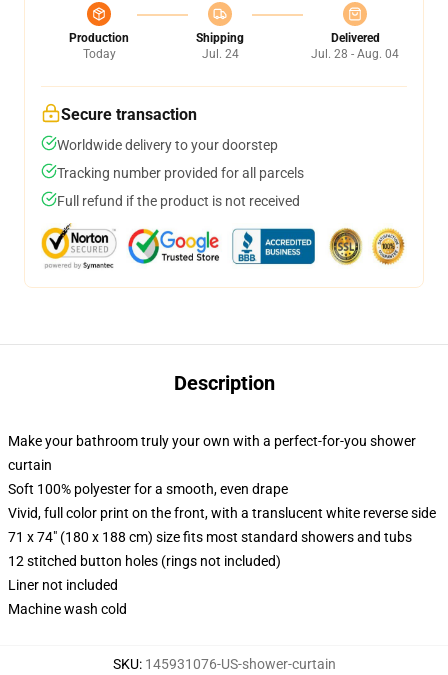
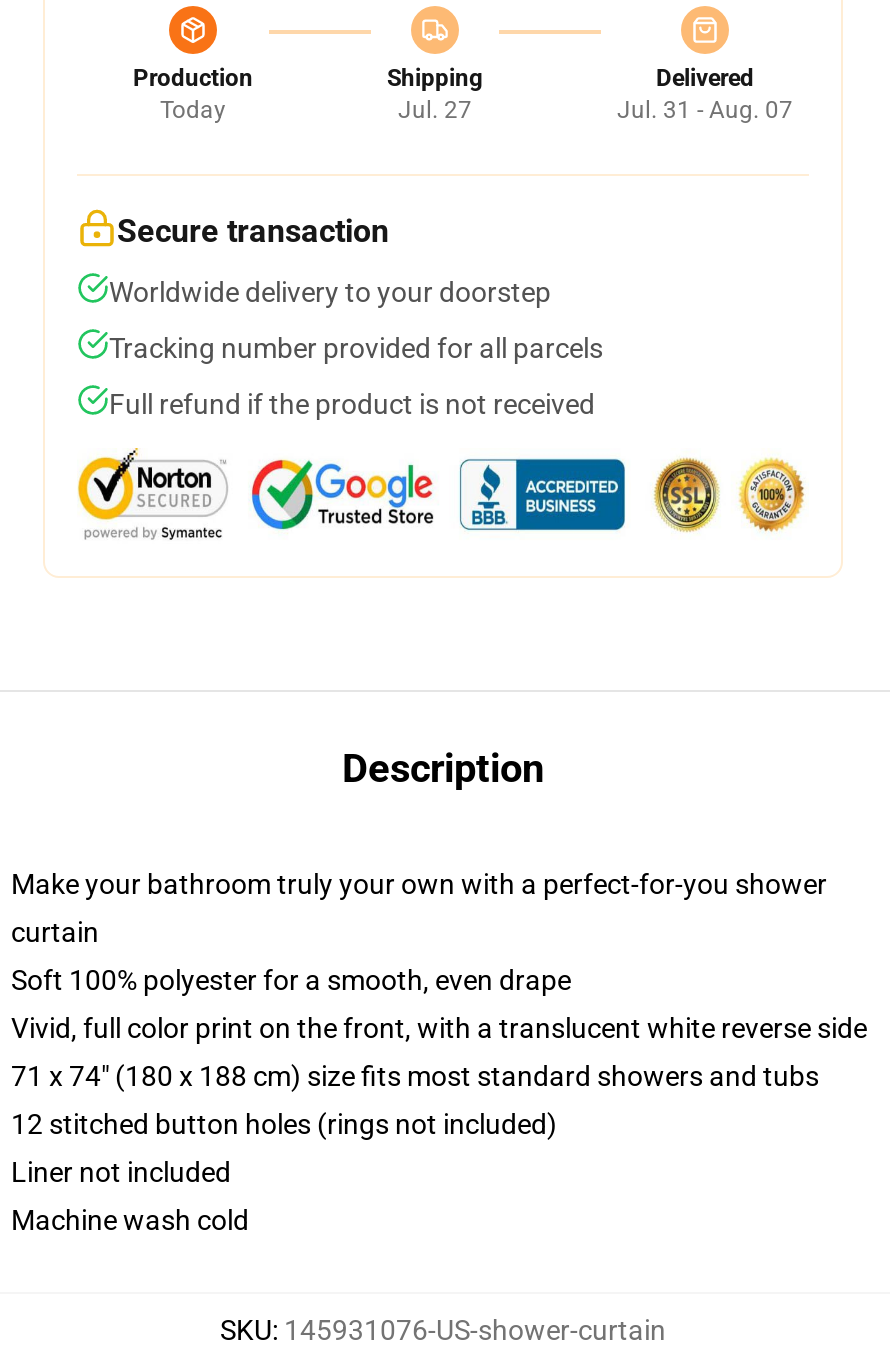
[201,47,238,61] Jul. 24 -> [398,96,472,124] Jul. 27
[311,47,399,61] Jul. 28 - Aug. 04 -> [617,96,793,124] Jul. 31 - Aug. 07

